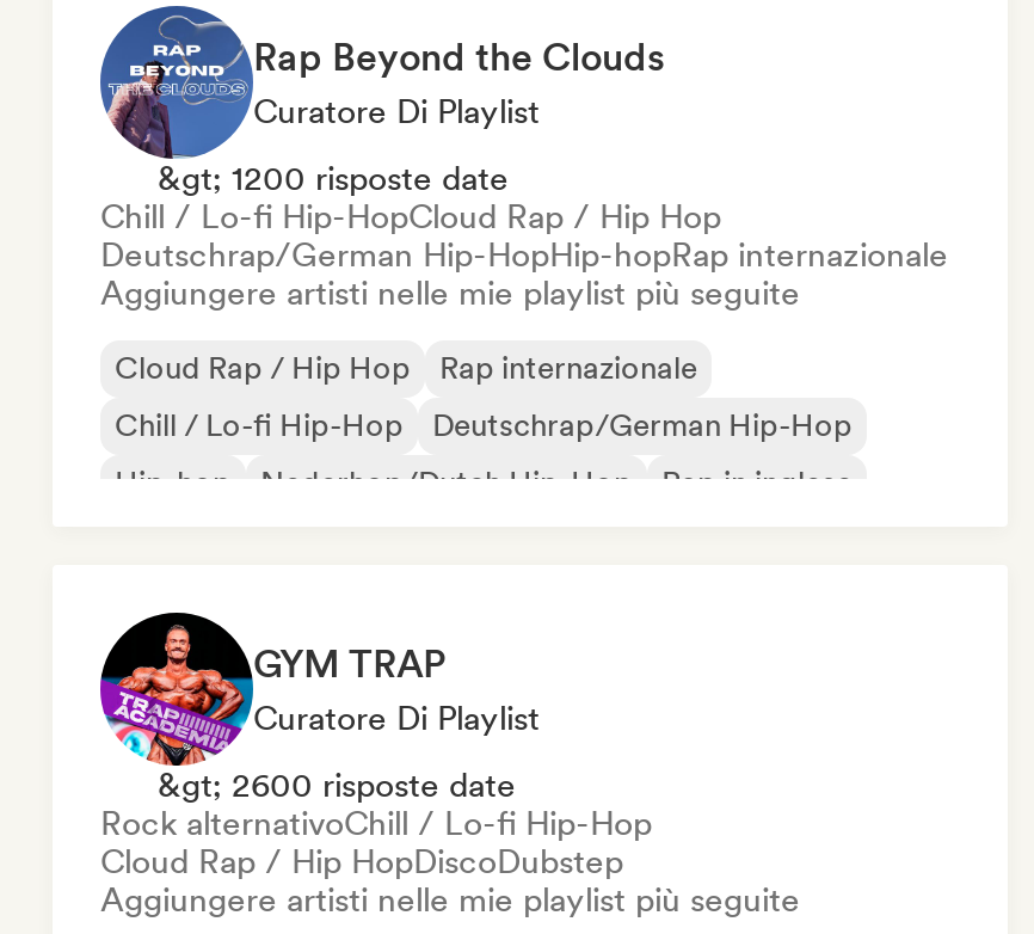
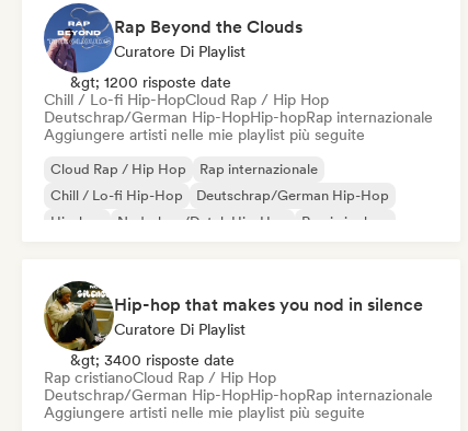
[98,617,447,749] [image] | GYM TRAP -> [43,282,423,343] [image] | Hip-hop that makes you nod in silence
[100,766,652,880] &gt; 2600 risposte date | Rock alternativoChill / Lo-fi Hip-Hop | Cloud Rap / Hip HopDiscoDubstep -> [44,351,433,404] &gt; 3400 risposte date | Rap cristianoCloud Rap / Hip Hop | Deutschrap/German Hip-HopHip-hopRap internazionale

